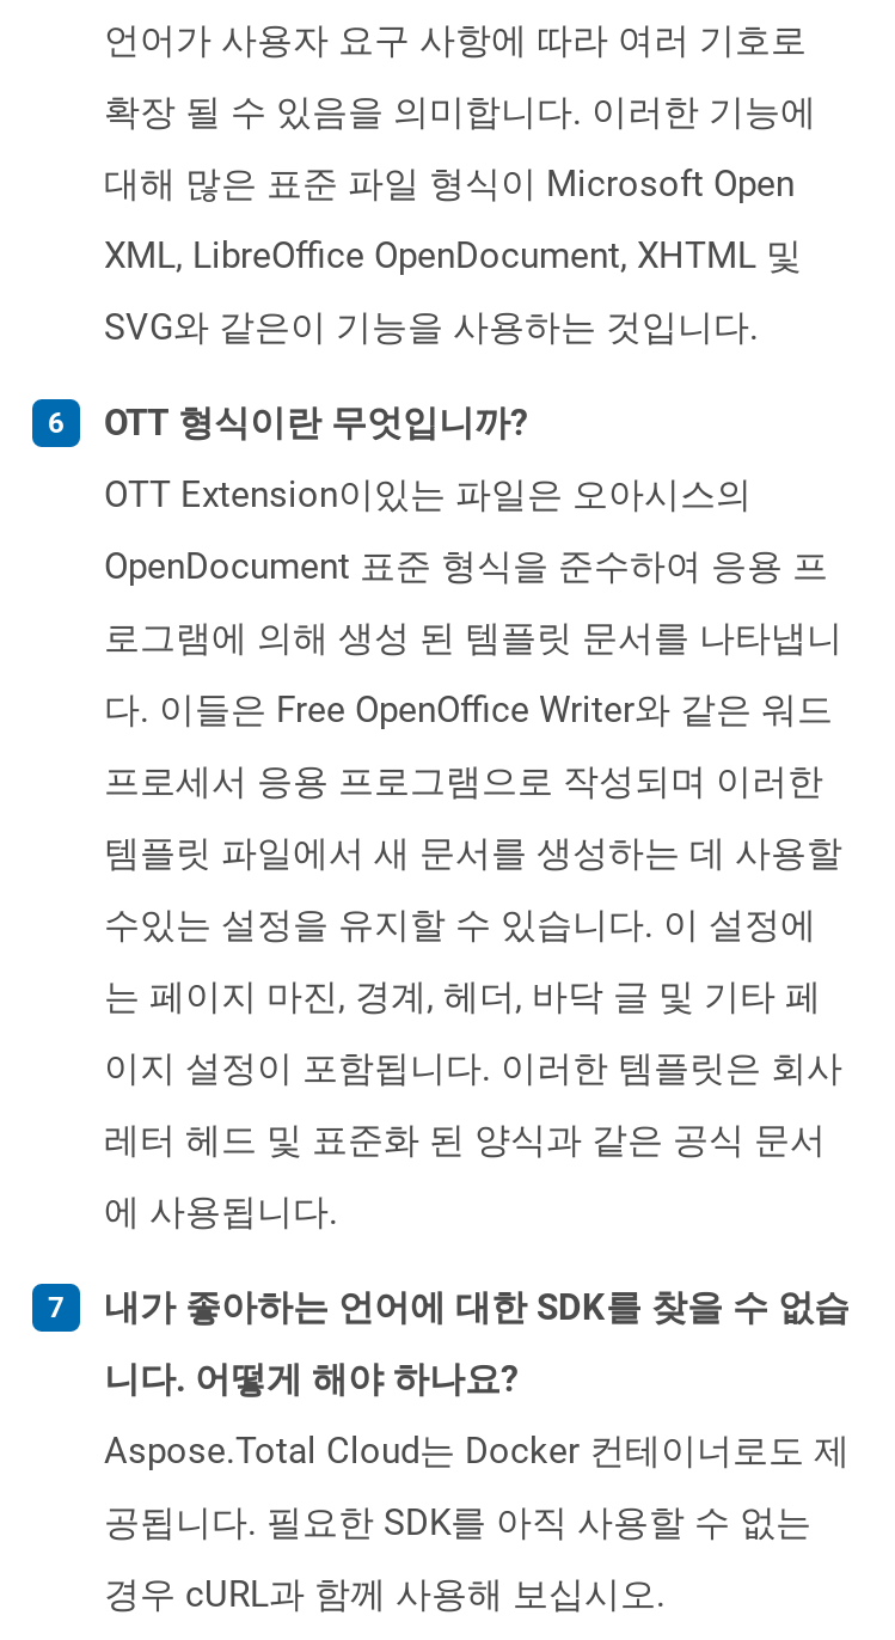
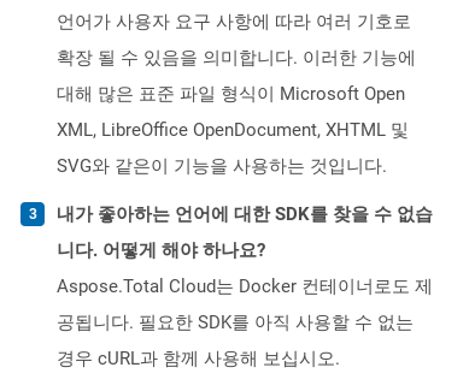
[104,402,842,1234] OTT 형식이란 무엇입니까? | OTT Extension이있는 파일은 오아시스의 | OpenDocument 표준 형식을 준수하여 응용 프 | 로그램에 의해 생성 된 템플릿 문서를 나타냅니 | 다. 이들은 Free OpenOffice Writer와 같은 워드 | 프로세서 응용 프로그램으로 작성되며 이러한 | 템플릿 파일에서 새 문서를 생성하는 데 사용할 | 수있는 설정을 유지할 수 있습니다. 이 설정에 | 는 페이지 마진, 경계, 헤더, 바닥 글 및 기타 페 | 이지 설정이 포함됩니다. 이러한 템플릿은 회사 | 레터 헤드 및 표준화 된 양식과 같은 공식 문서 | 에 사용됩니다. -> none

